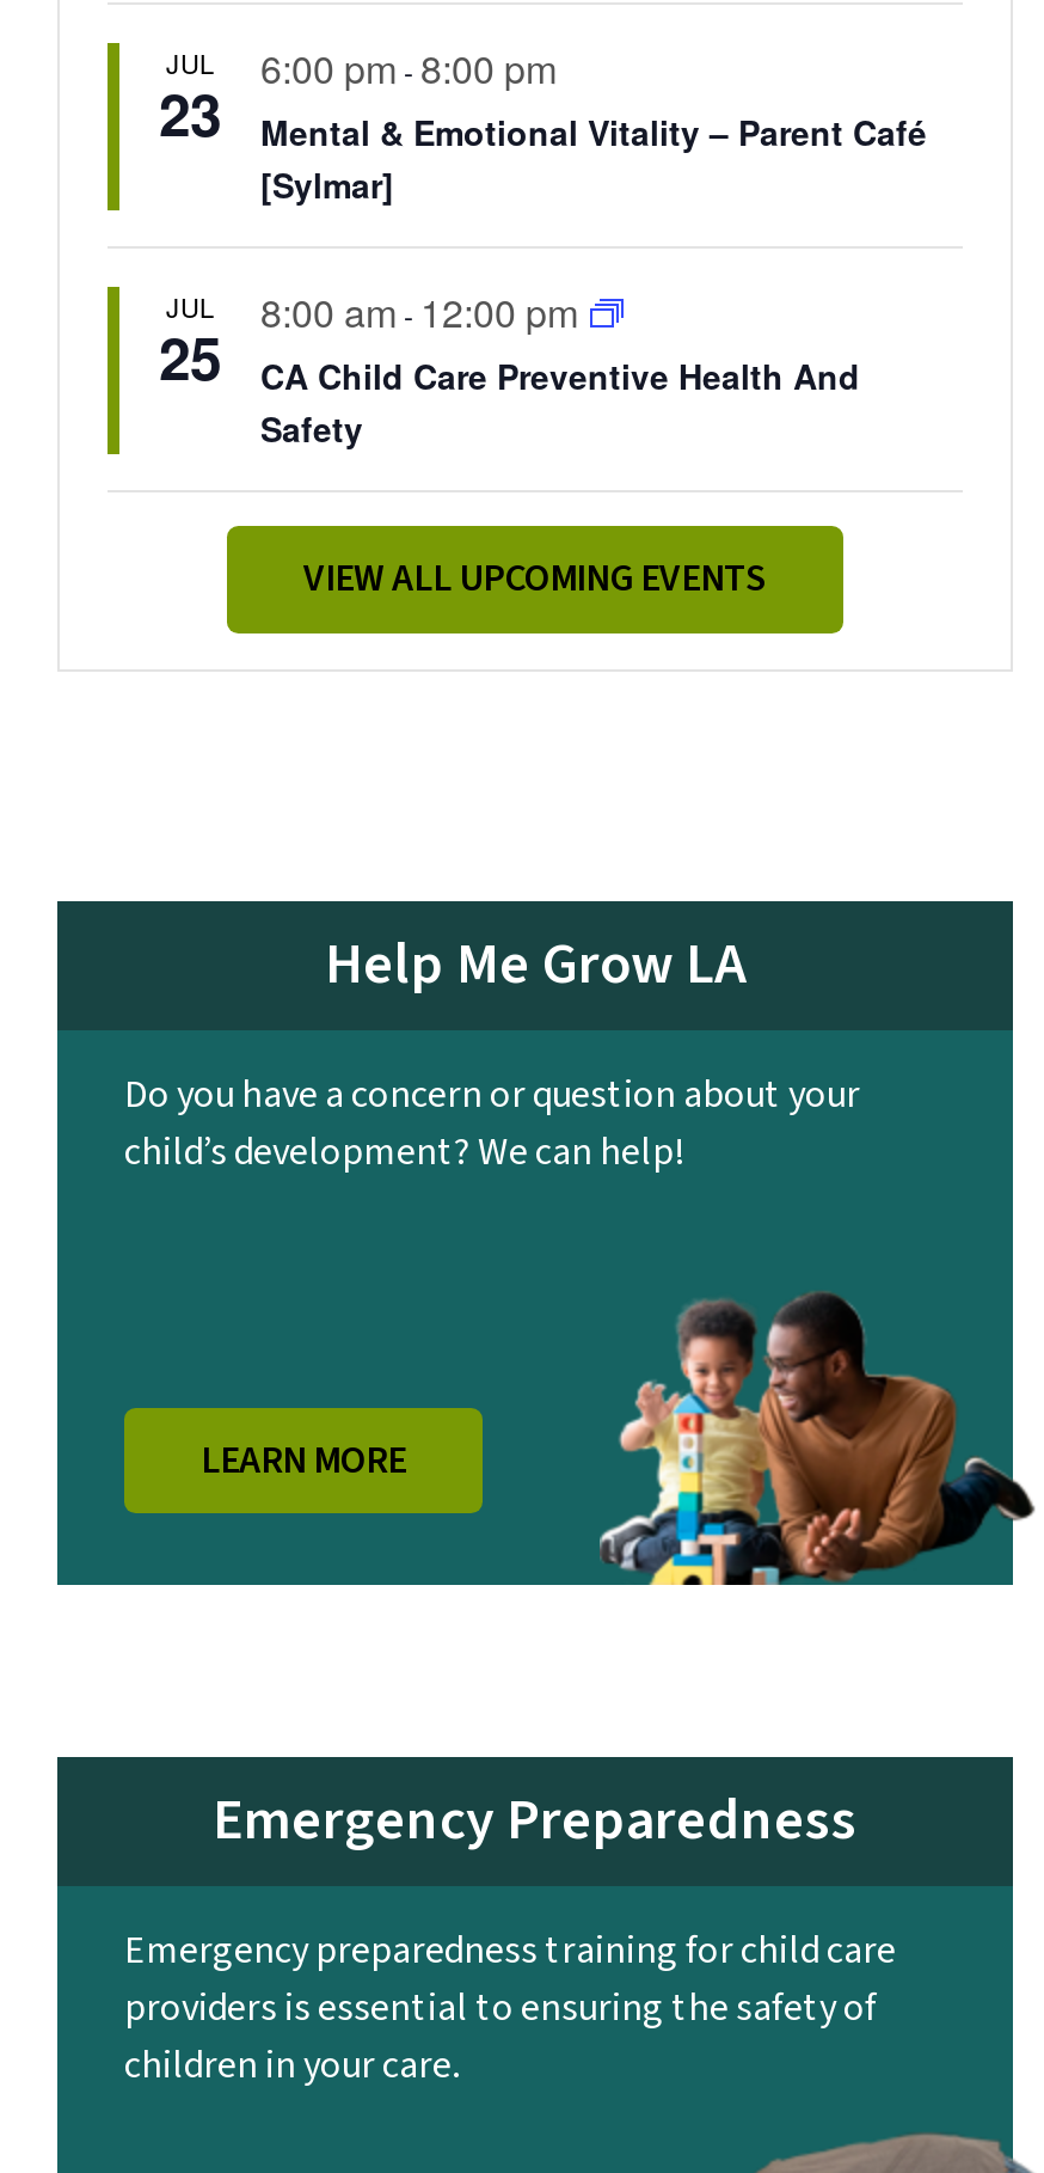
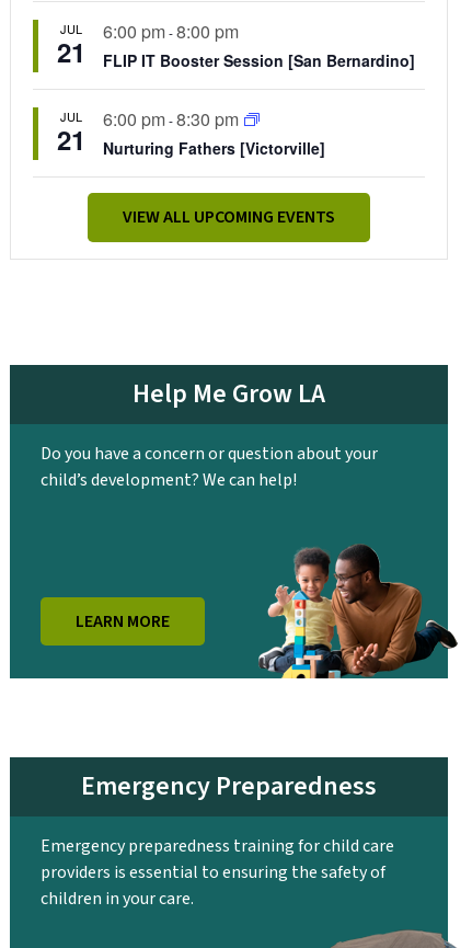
[159,71,221,152] 23 -> [56,32,85,70] 21
[260,107,927,207] Mental & Emotional Vitality – Parent Café | [Sylmar] -> [103,49,415,71] FLIP IT Booster Session [San Bernardino]
[260,284,860,451] 8:00 am - 12:00 pm | CA Child Care Preventive Health And | Safety -> [103,106,325,158] 6:00 pm - 8:30 pm | Nurturing Fathers [Victorville]
[159,315,221,396] 25 -> [56,120,85,157] 21

